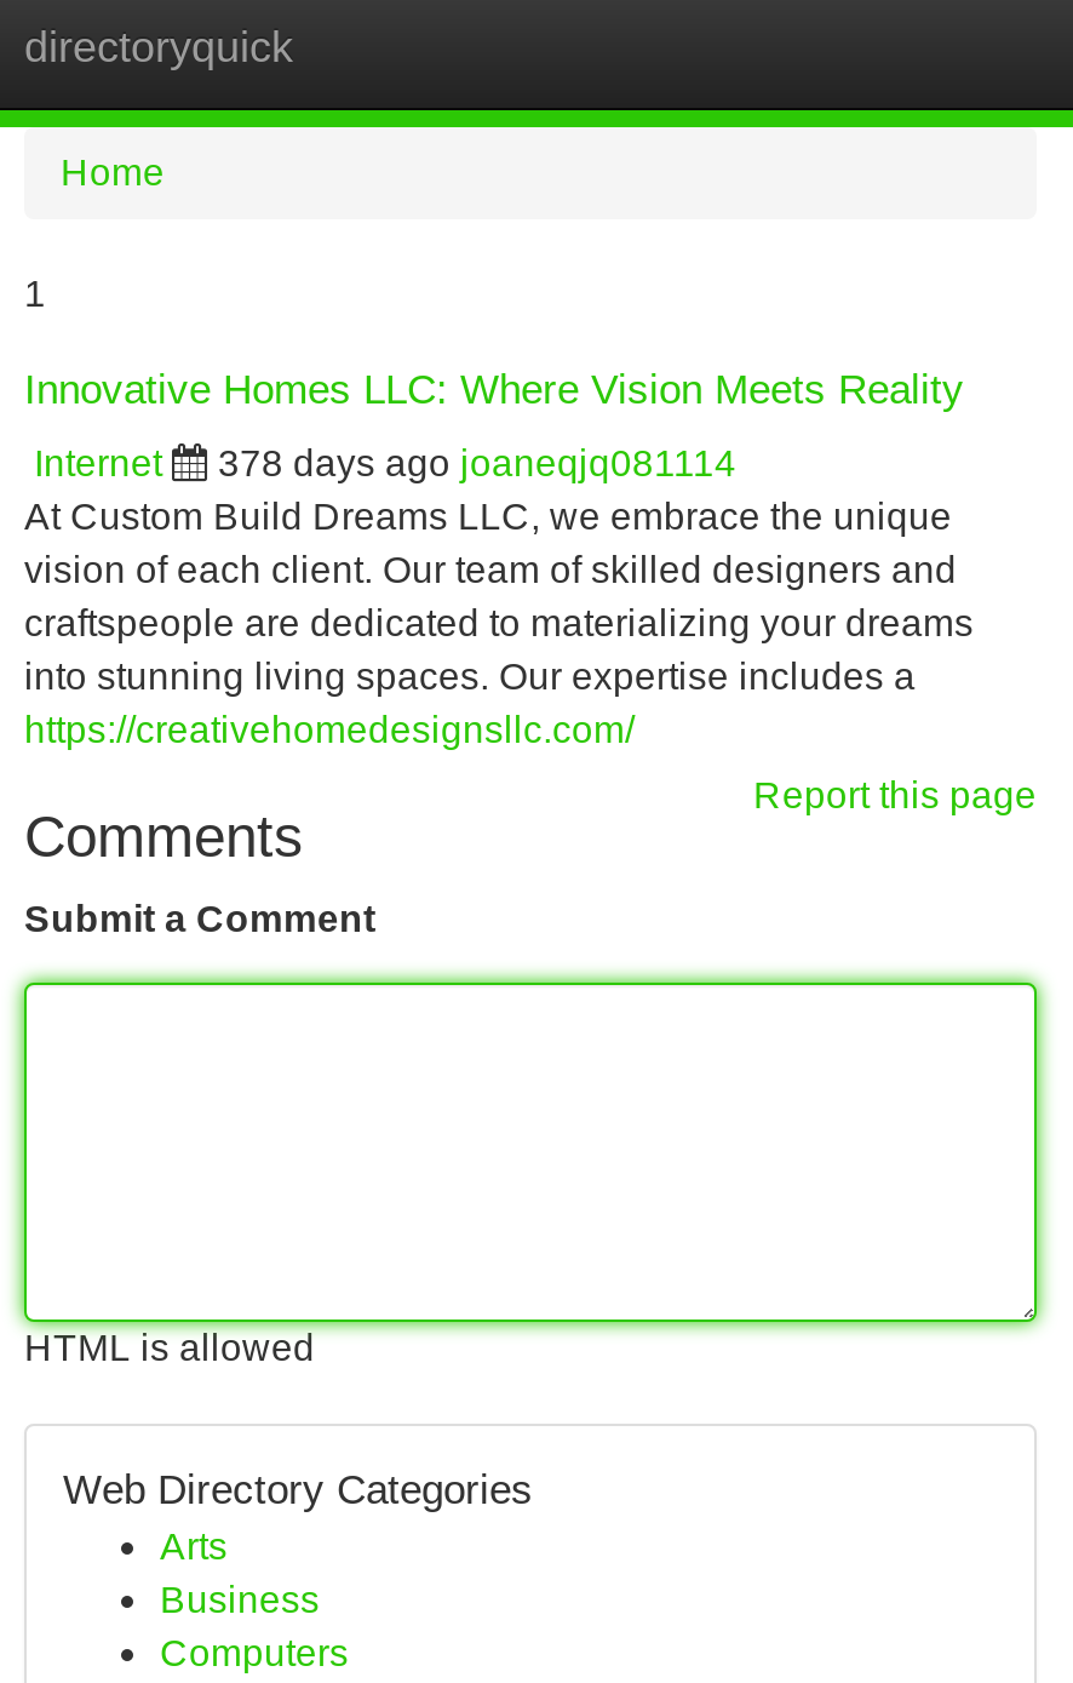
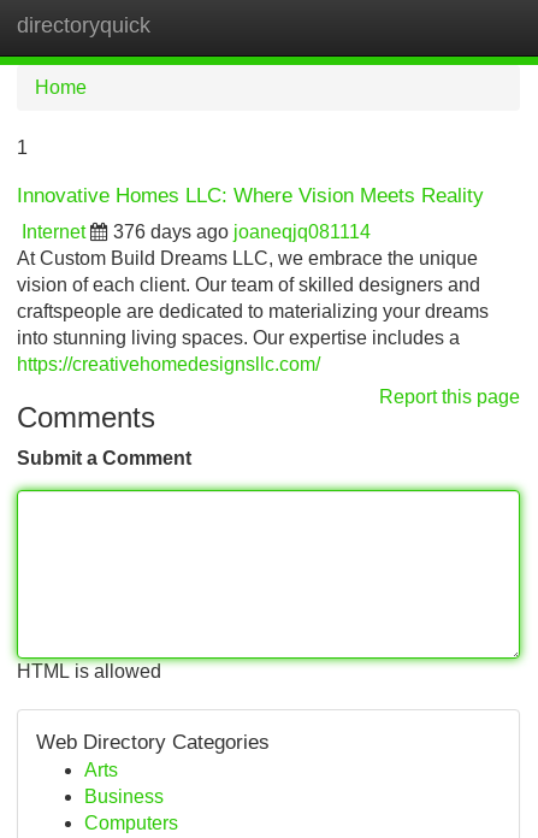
[218,442,736,483] 378 days ago joaneqjq081114 -> [113,222,371,242] 376 days ago joaneqjq081114

